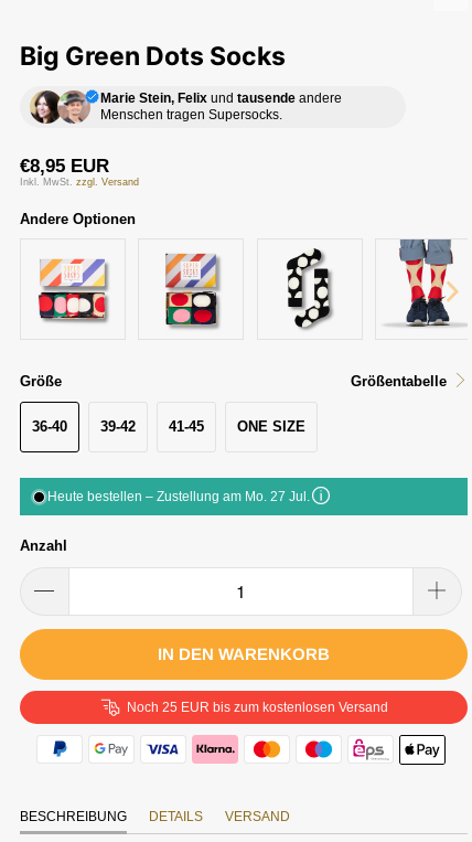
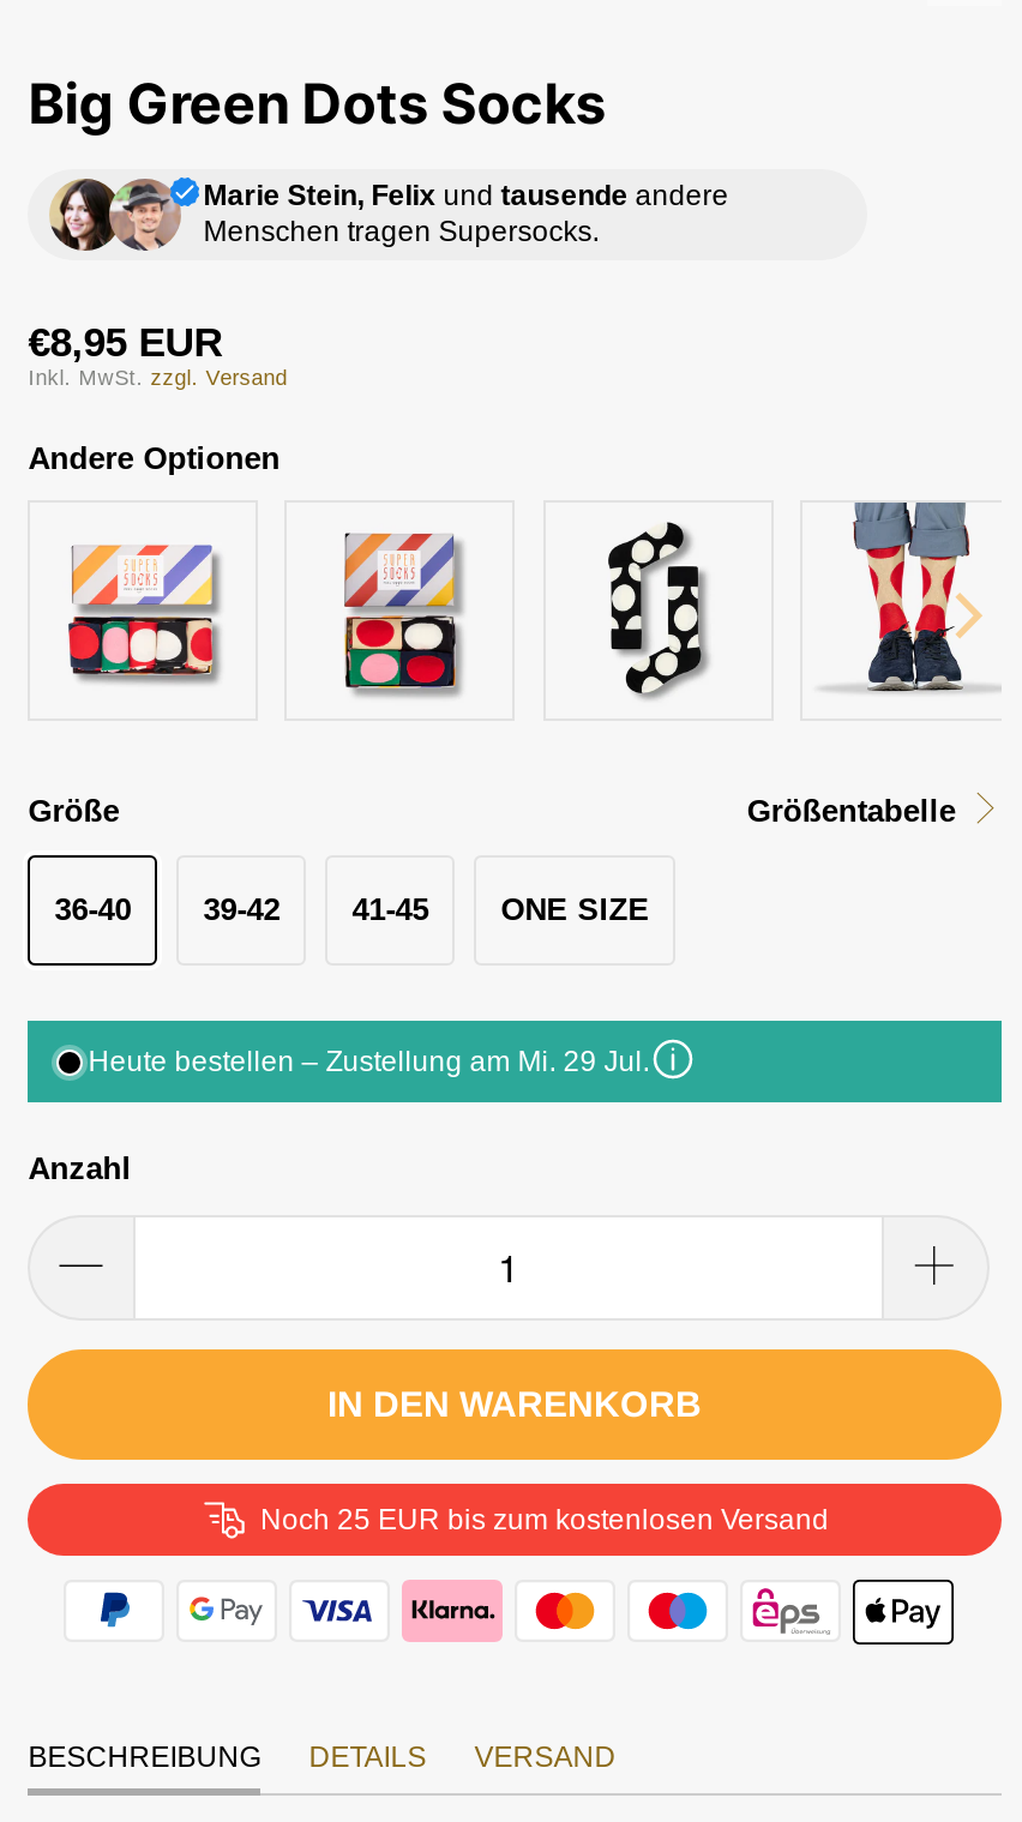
[48,489,310,504] Heute bestellen – Zustellung am Mo. 27 Jul. -> [88,1044,649,1078] Heute bestellen – Zustellung am Mi. 29 Jul.

